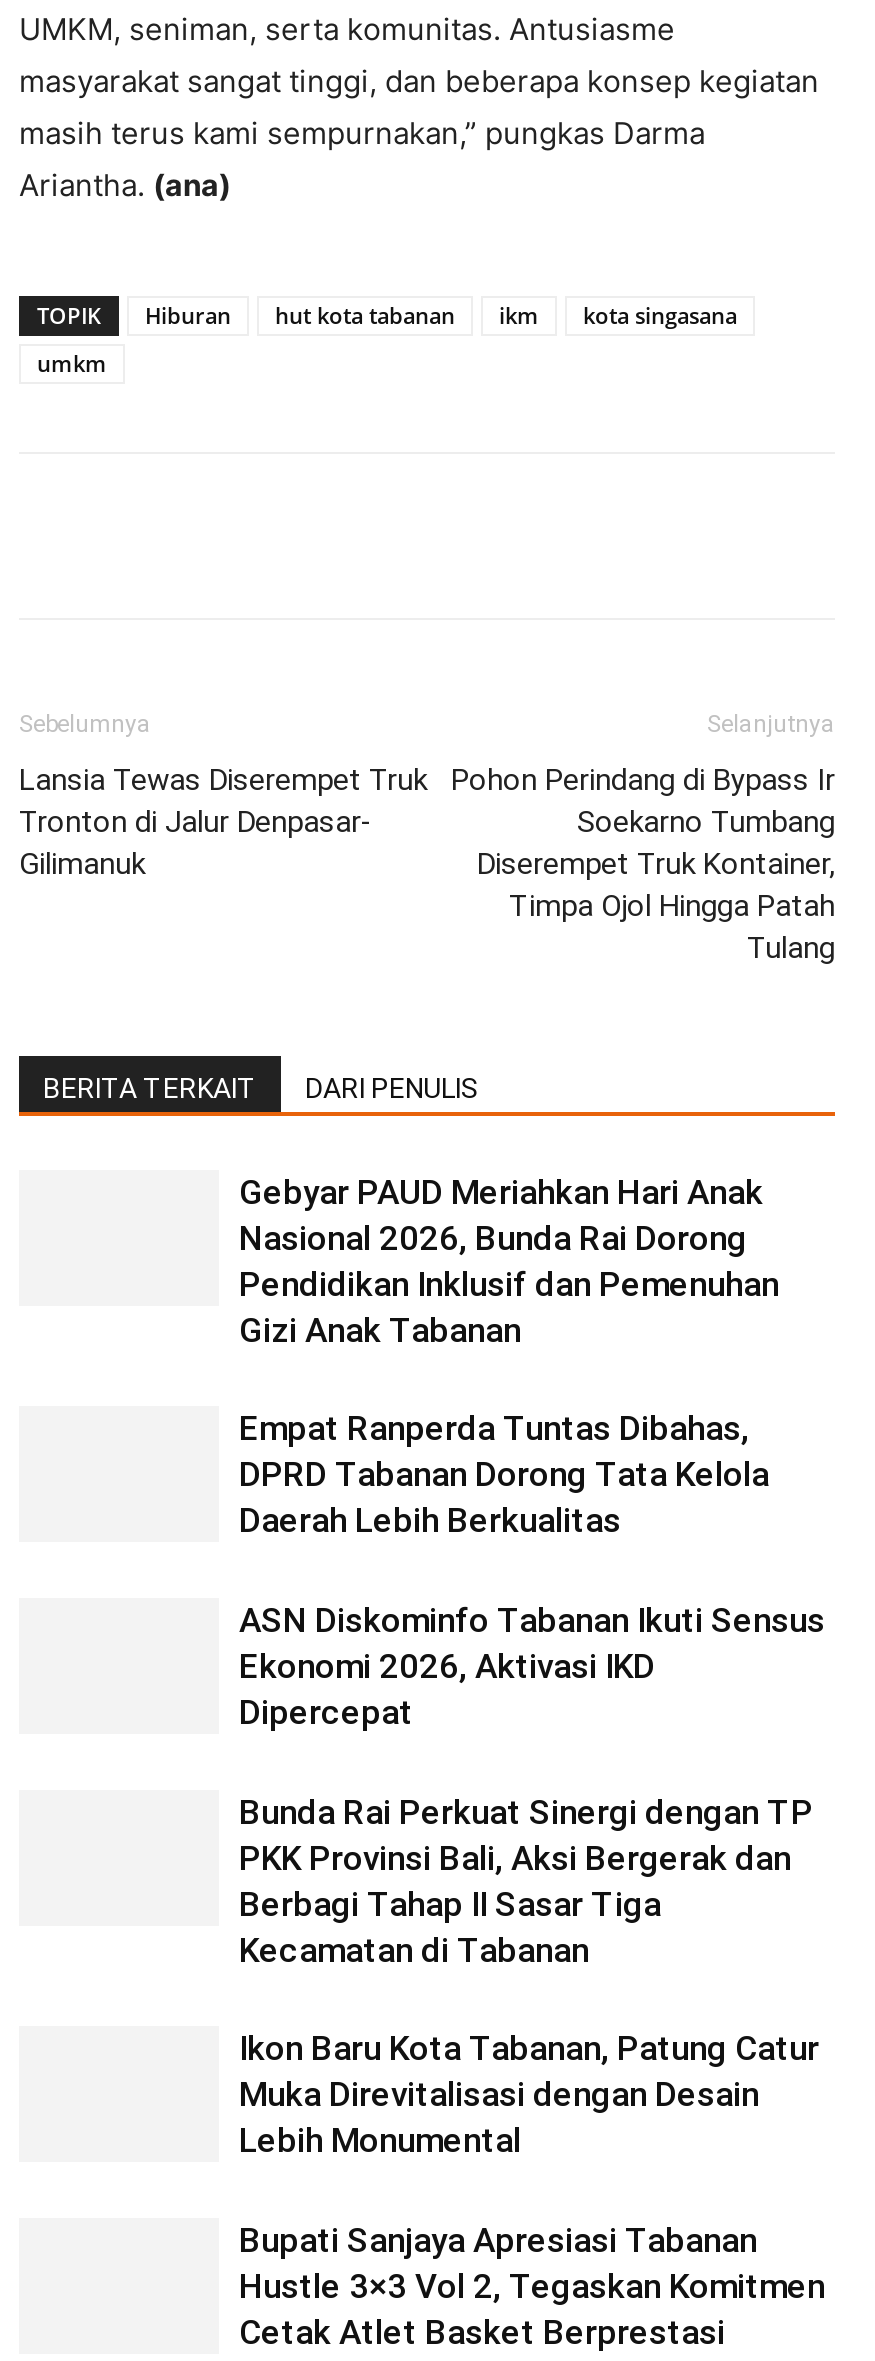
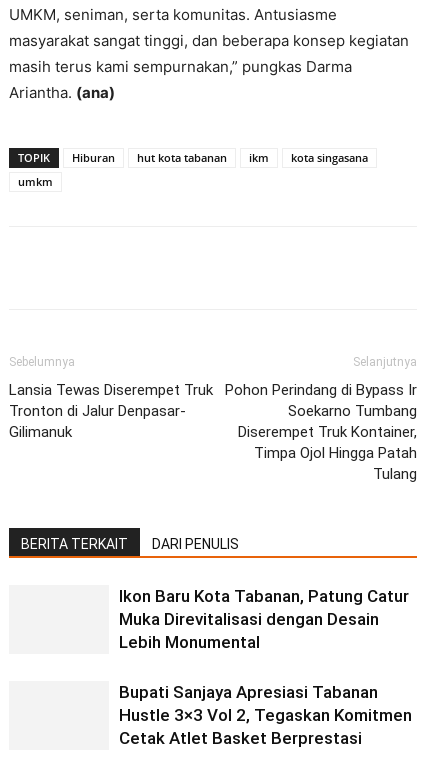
[239,1171,825,1969] Gebyar PAUD Meriahkan Hari Anak | Nasional 2026, Bunda Rai Dorong | Pendidikan Inklusif dan Pemenuhan | Gizi Anak Tabanan | Empat Ranperda Tuntas Dibahas, | DPRD Tabanan Dorong Tata Kelola | Daerah Lebih Berkualitas | ASN Diskominfo Tabanan Ikuti Sensus | Ekonomi 2026, Aktivasi IKD | Dipercepat | Bunda Rai Perkuat Sinergi dengan TP | PKK Provinsi Bali, Aksi Bergerak dan | Berbagi Tahap II Sasar Tiga | Kecamatan di Tabanan -> none

